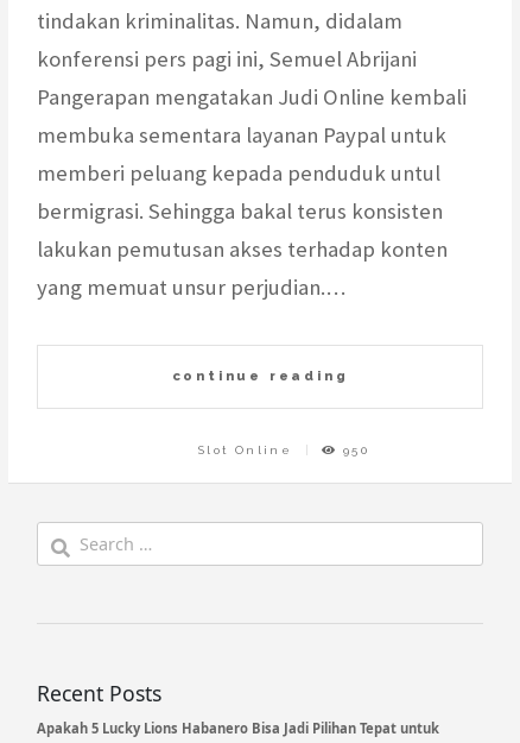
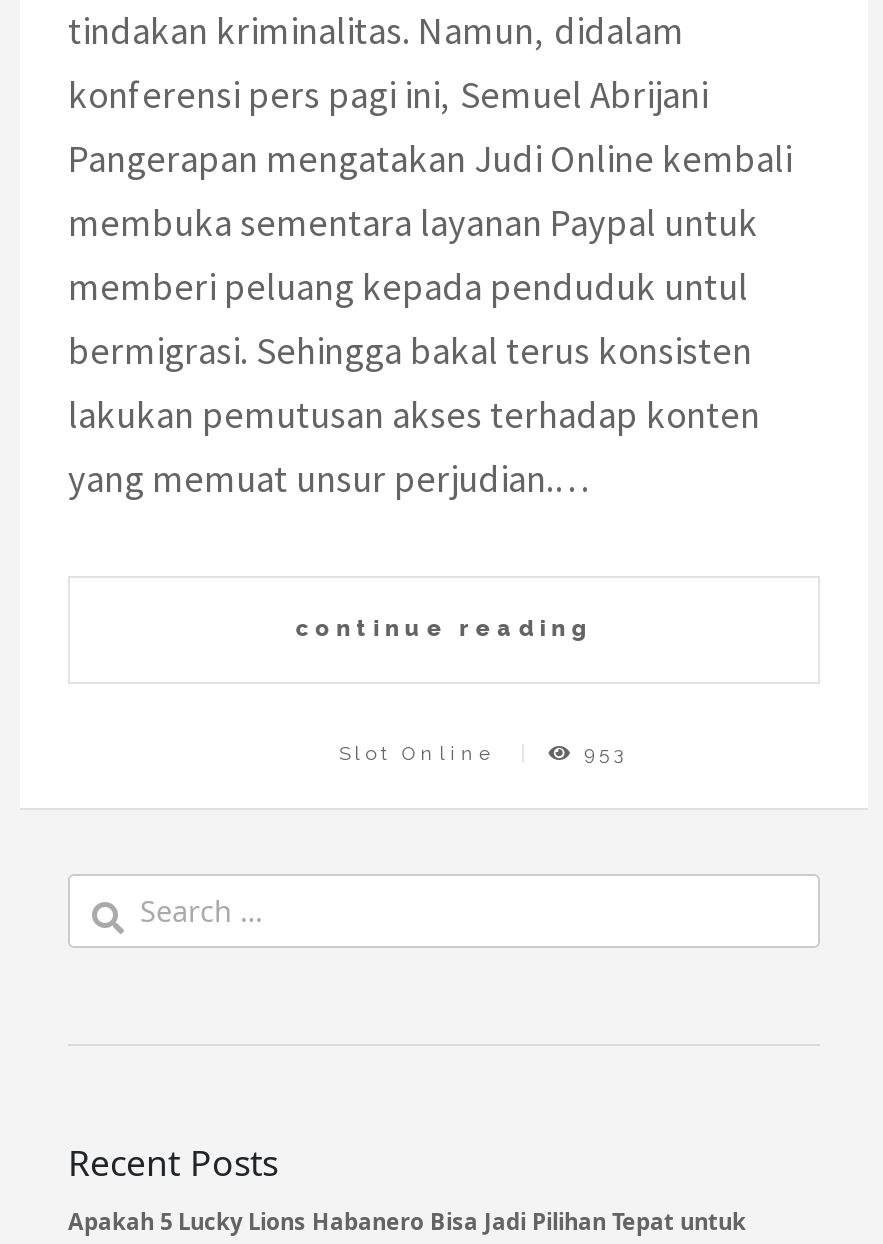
[338,444,369,457] 950 -> [575,742,628,764] 953

